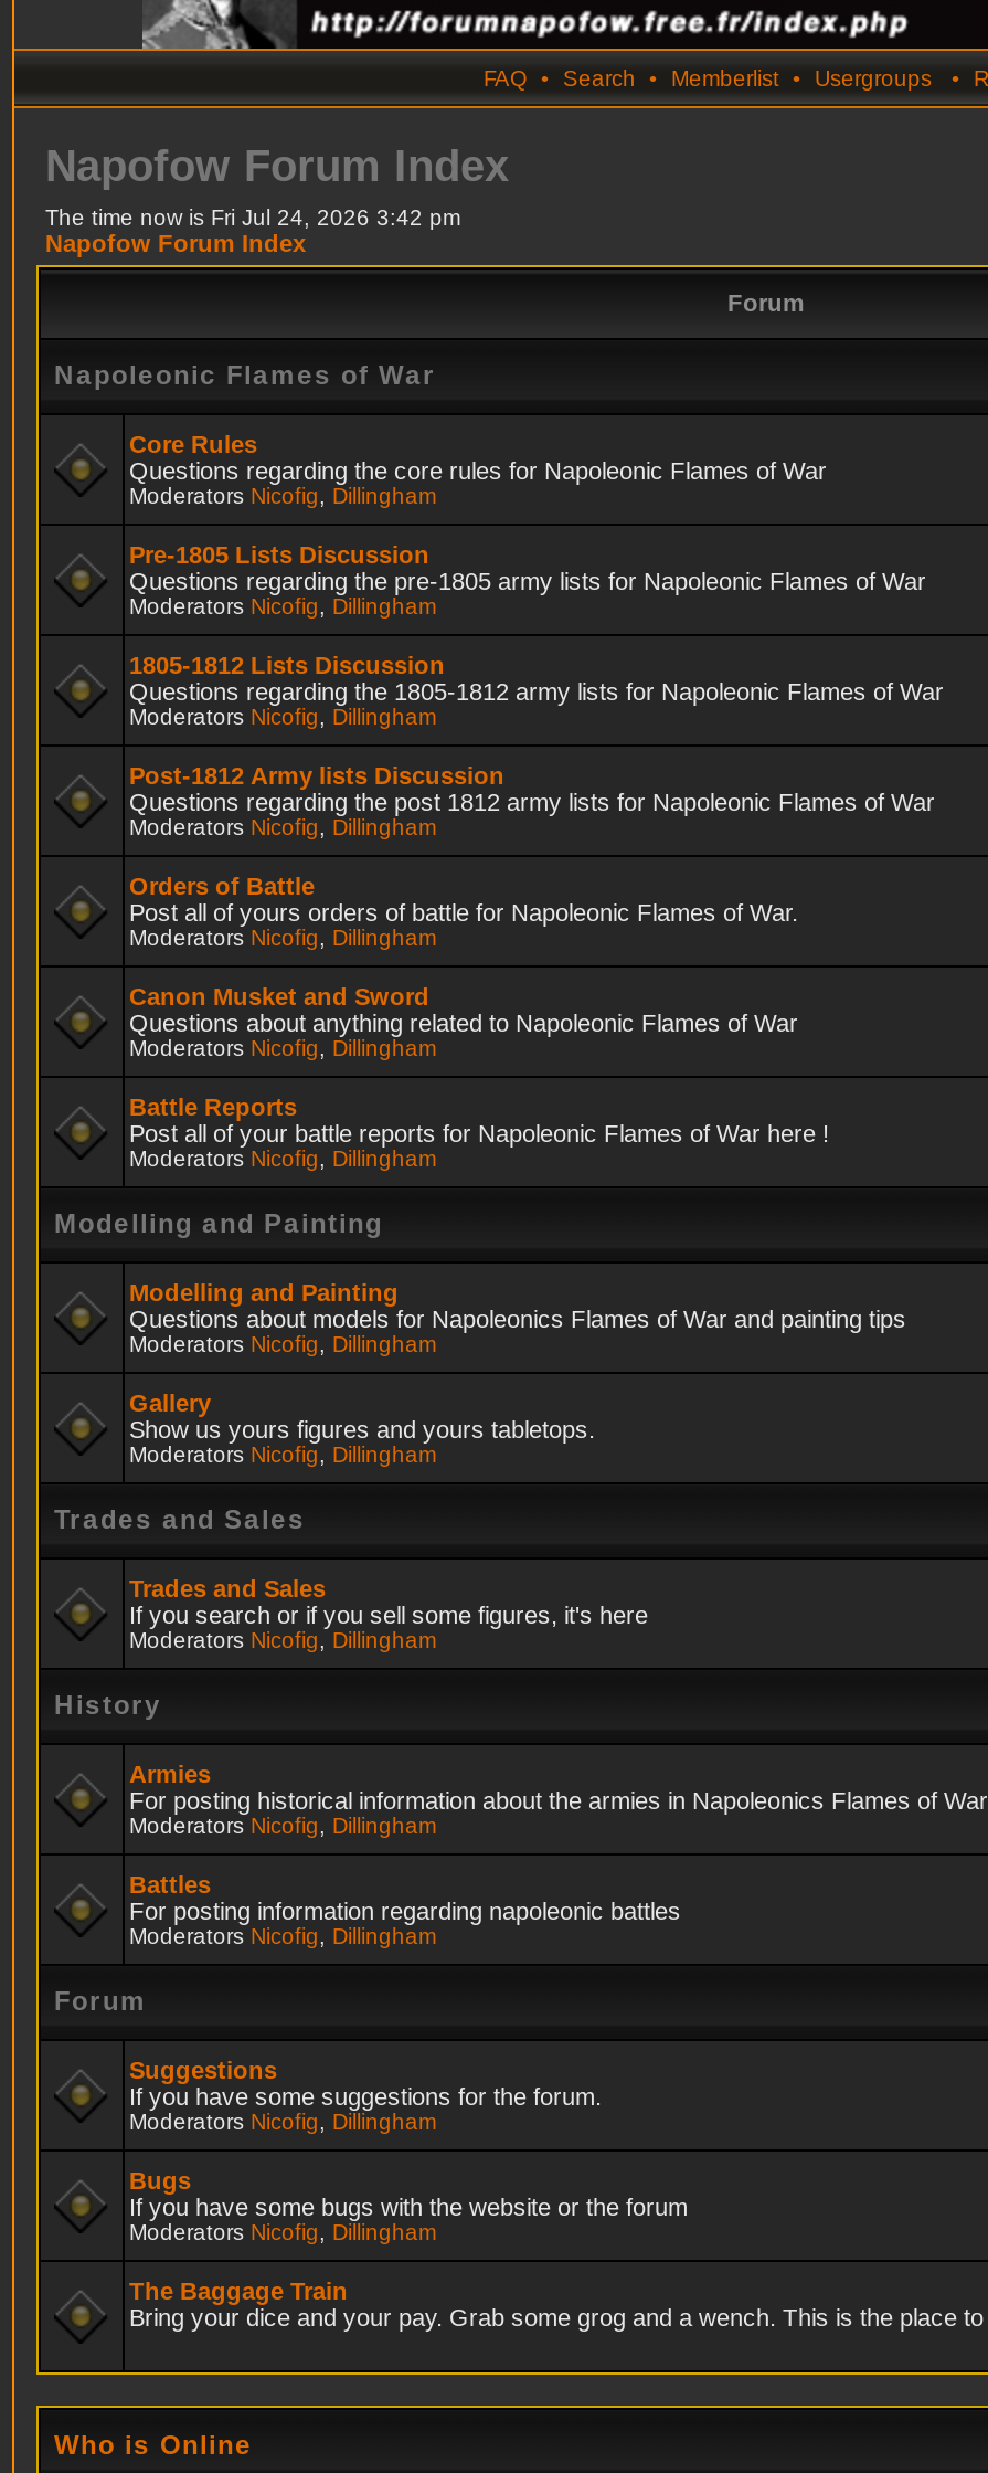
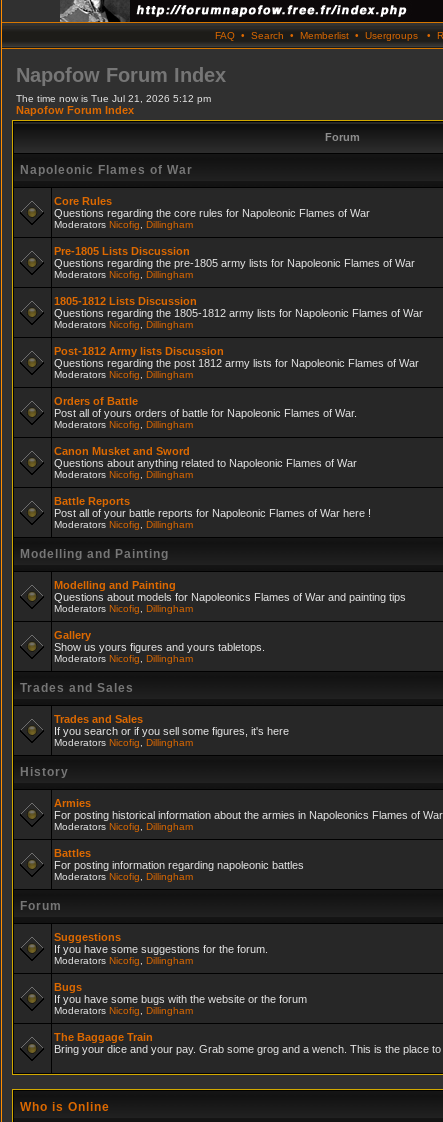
[45,205,460,230] The time now is Fri Jul 24, 2026 3:42 pm -> [16,93,211,104] The time now is Tue Jul 21, 2026 5:12 pm

